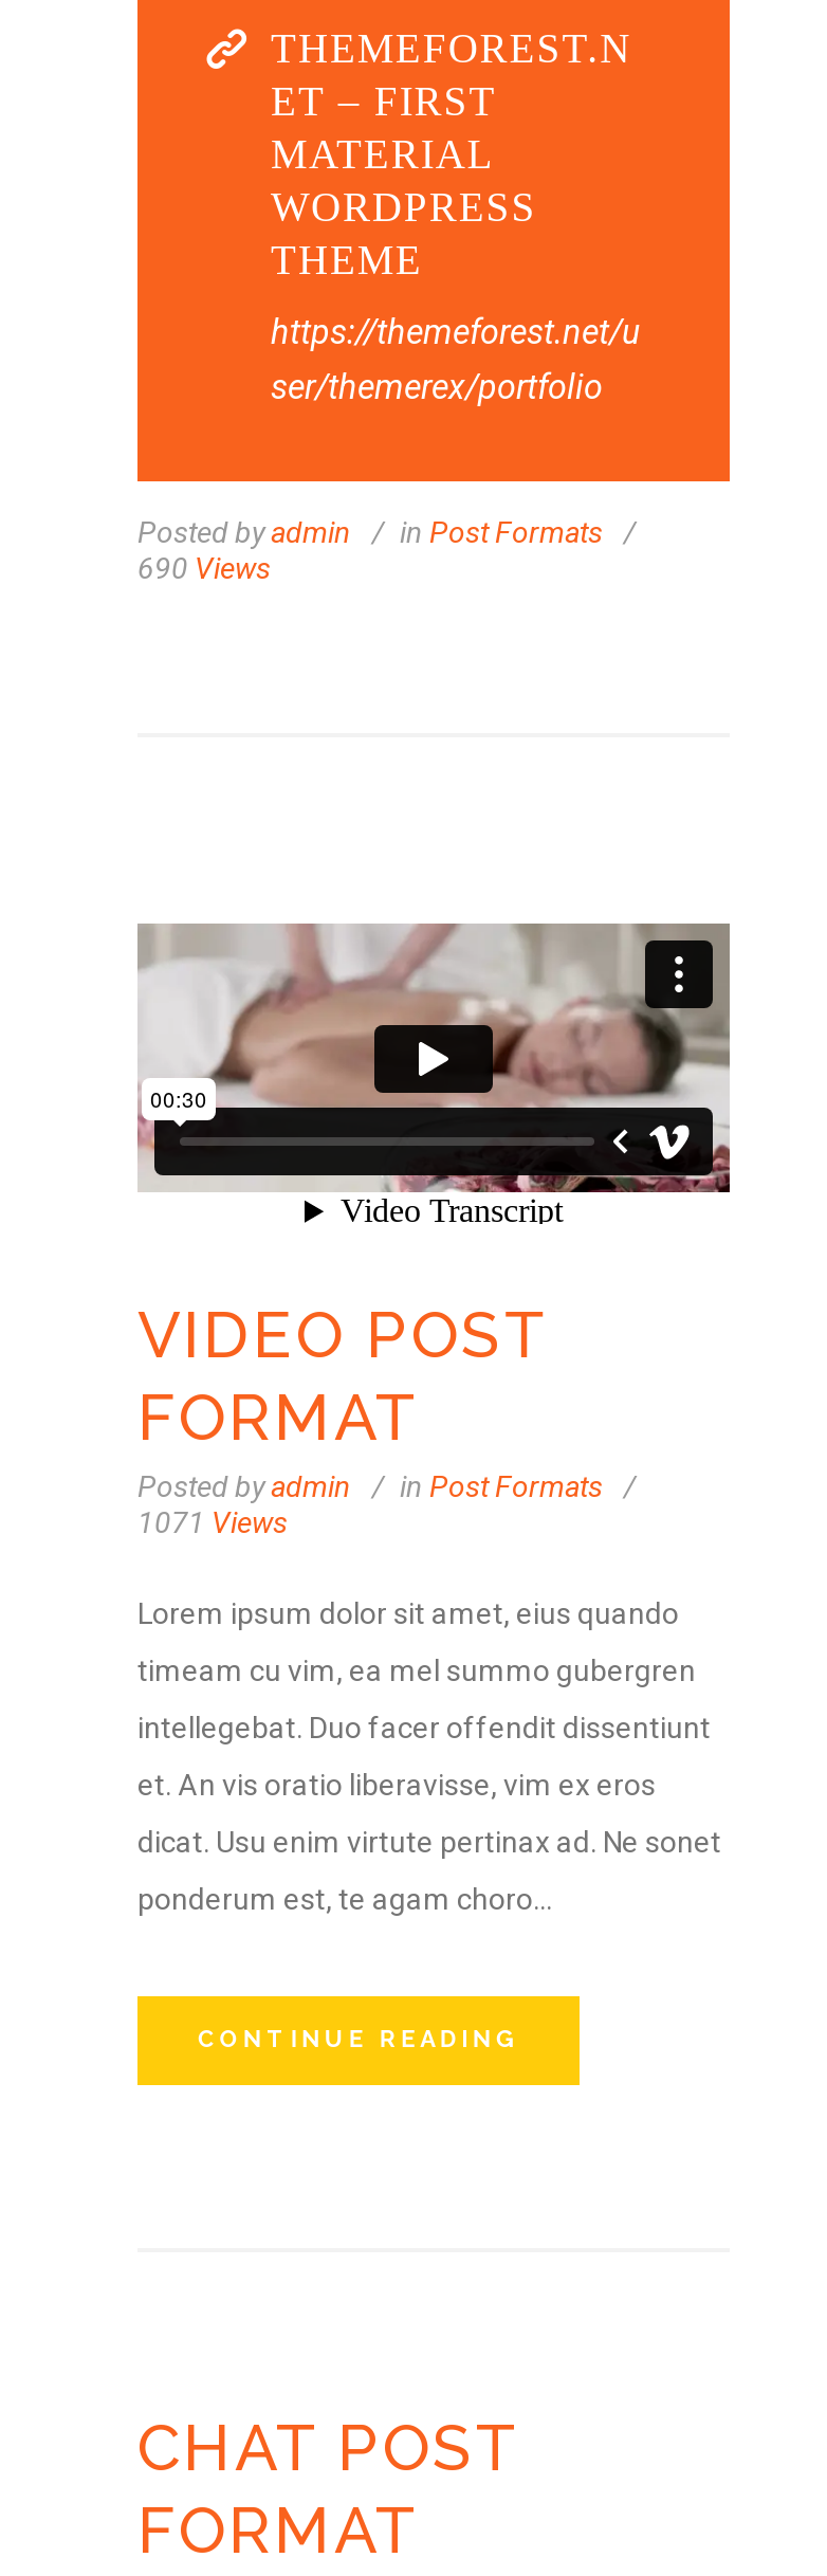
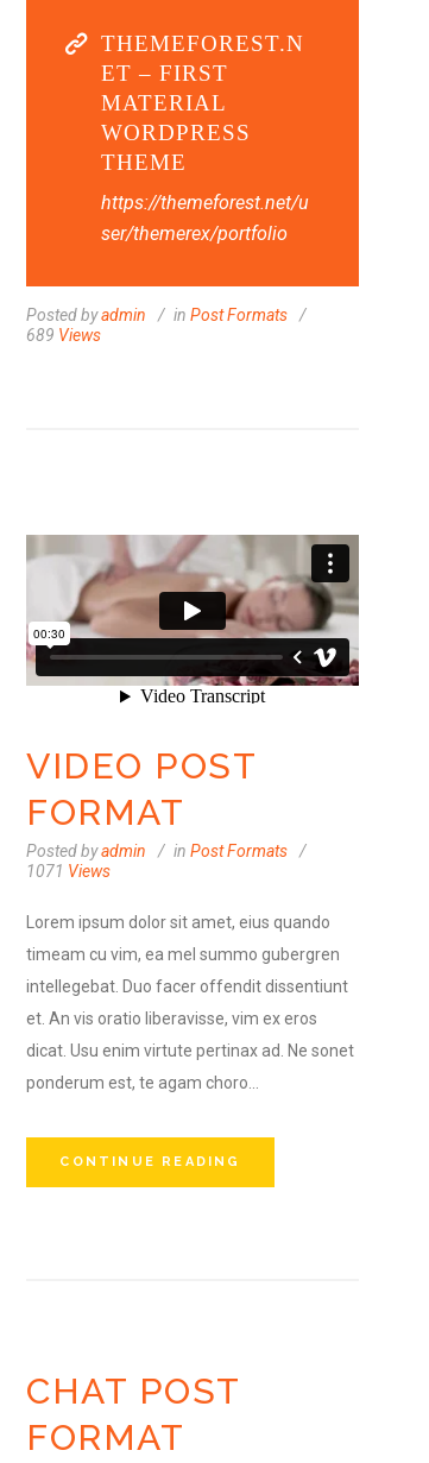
[137,552,271,585] 690 Views -> [26,326,101,345] 689 Views

